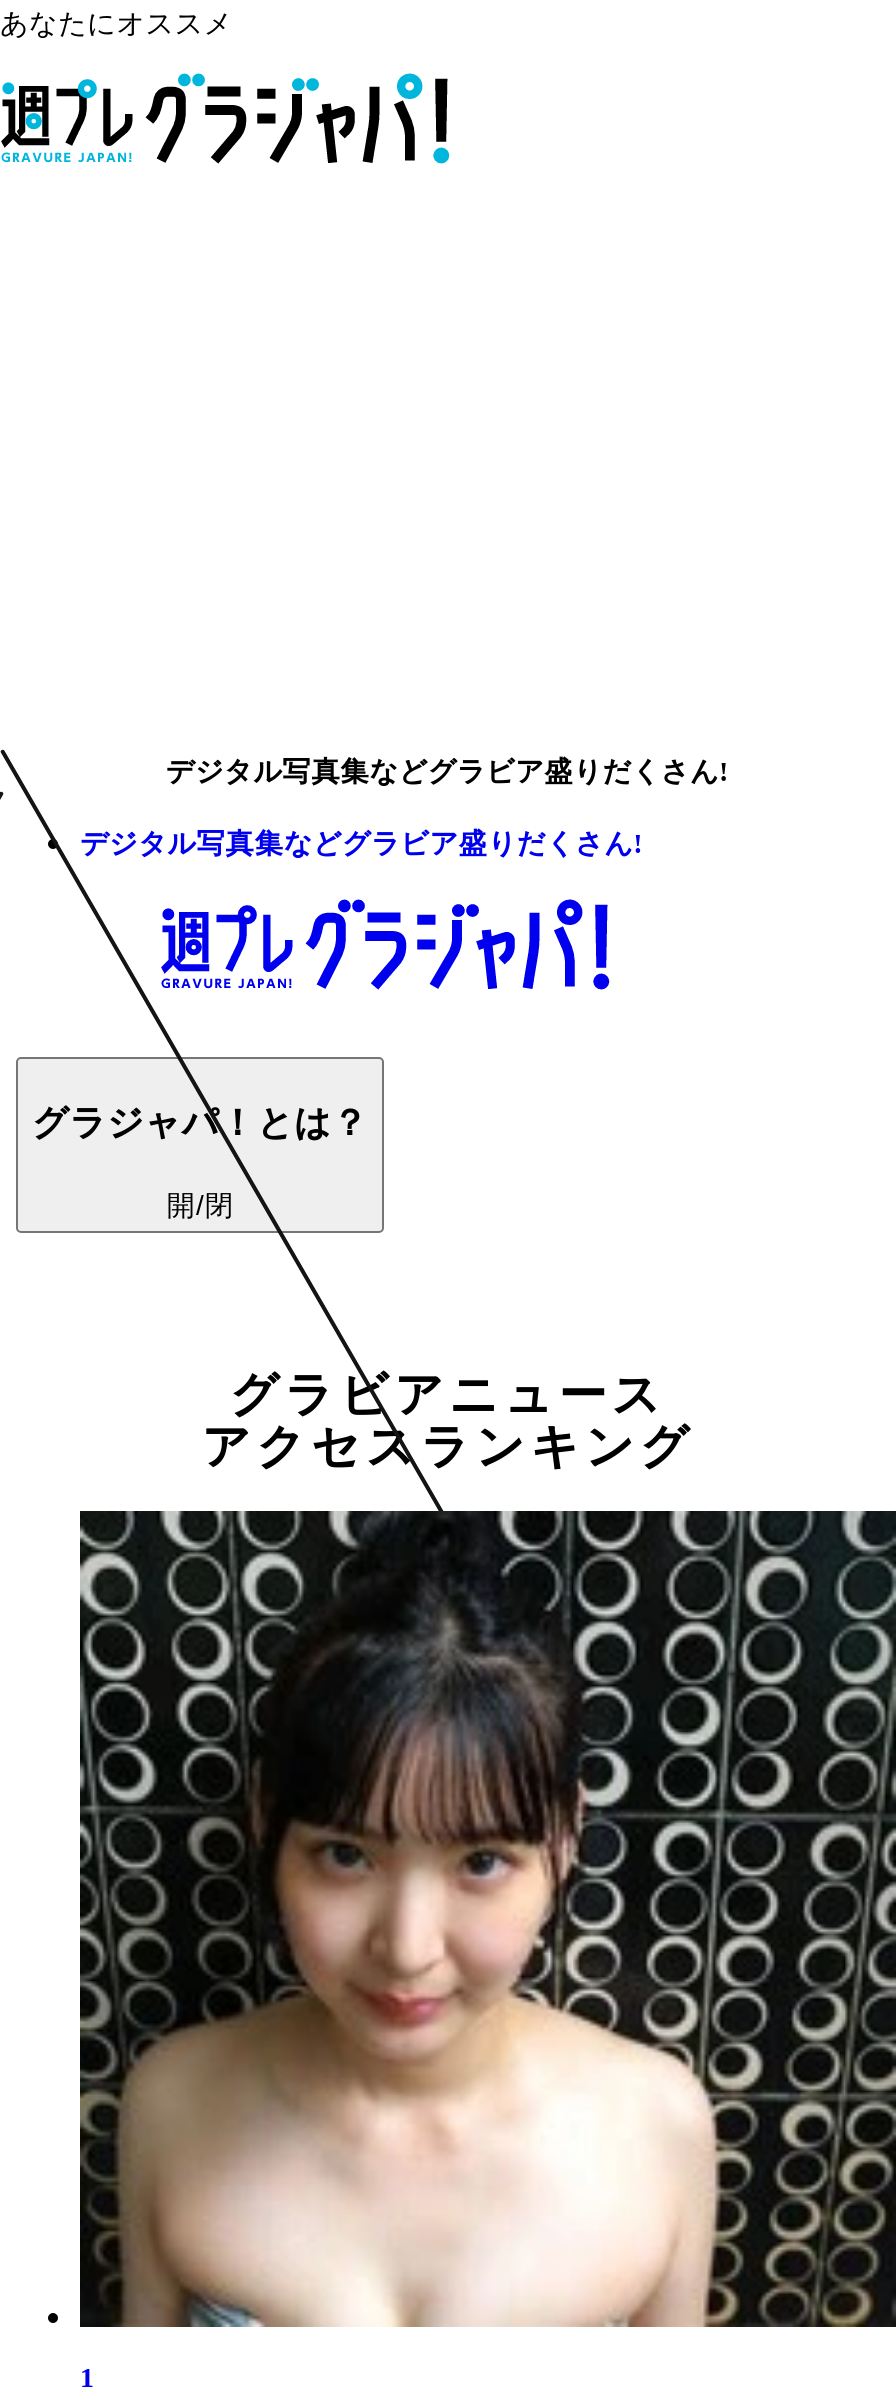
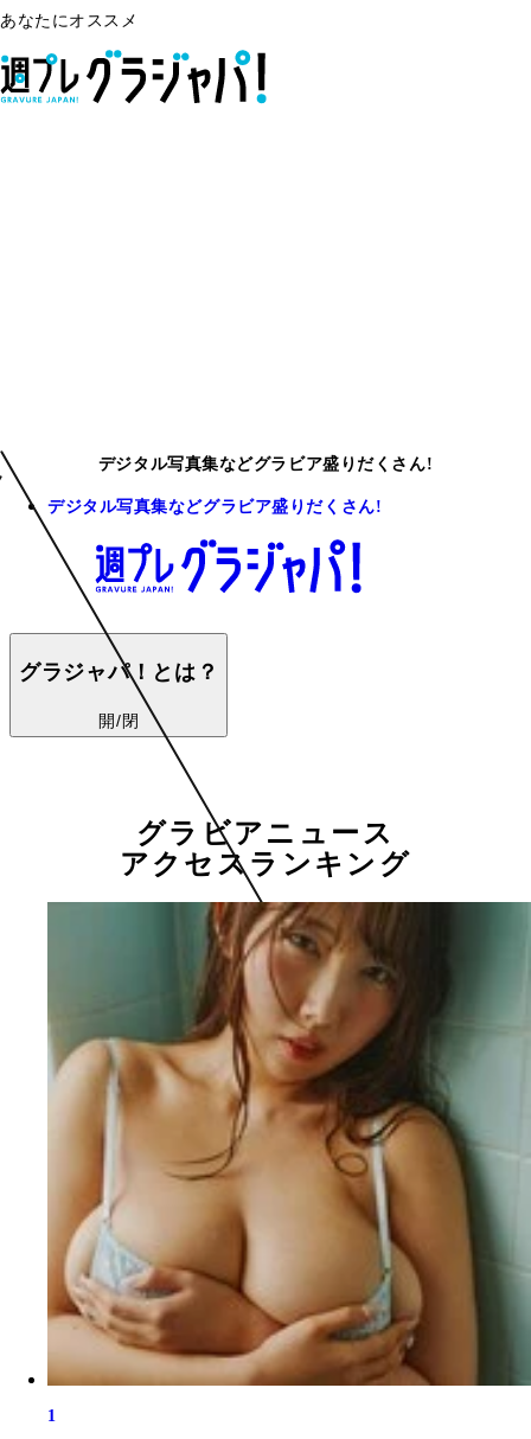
[78,1509,890,2329] [image] -> [46,901,527,1387] [image]

